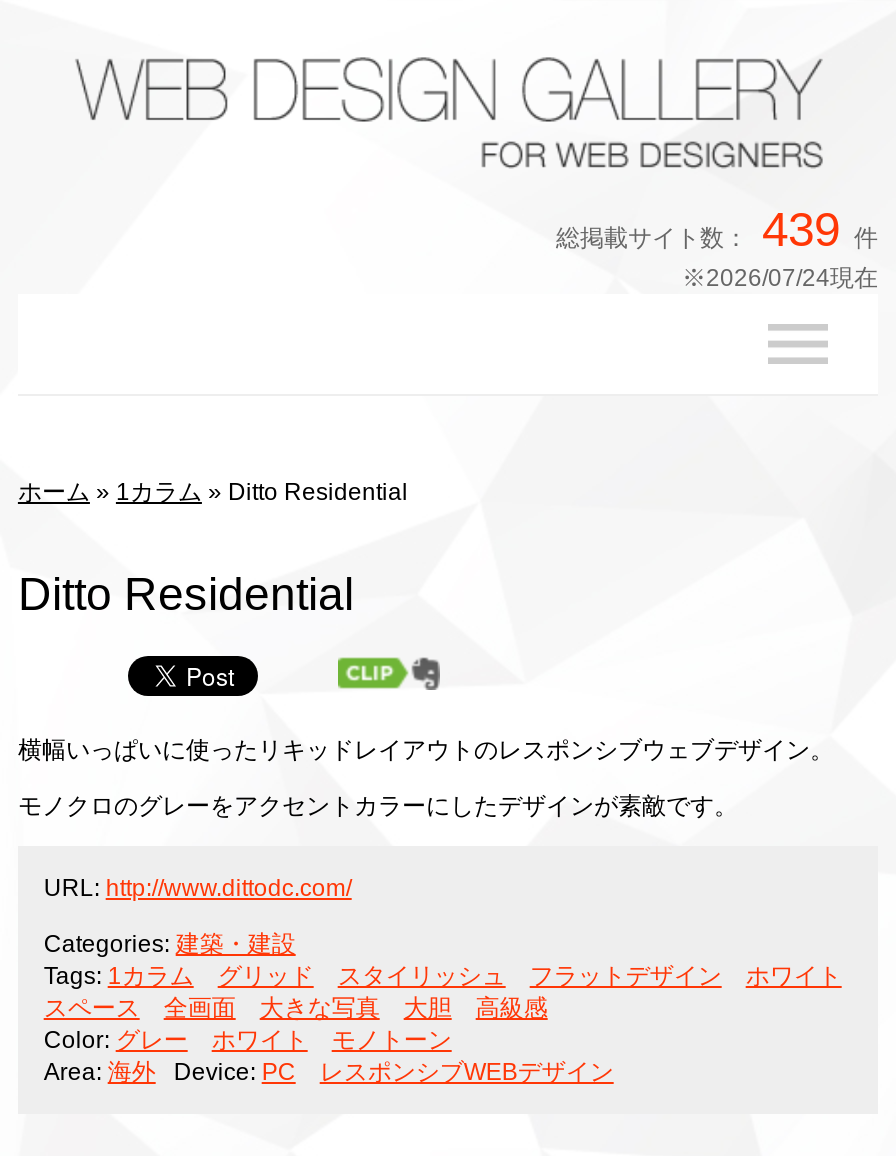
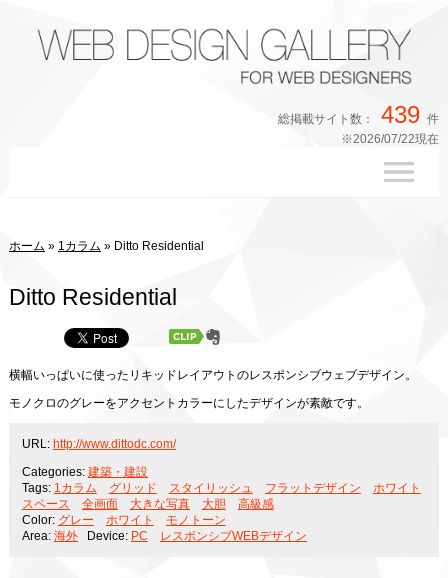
[682,264,878,292] ※2026/07/24現在 -> [341,132,439,146] ※2026/07/22現在

